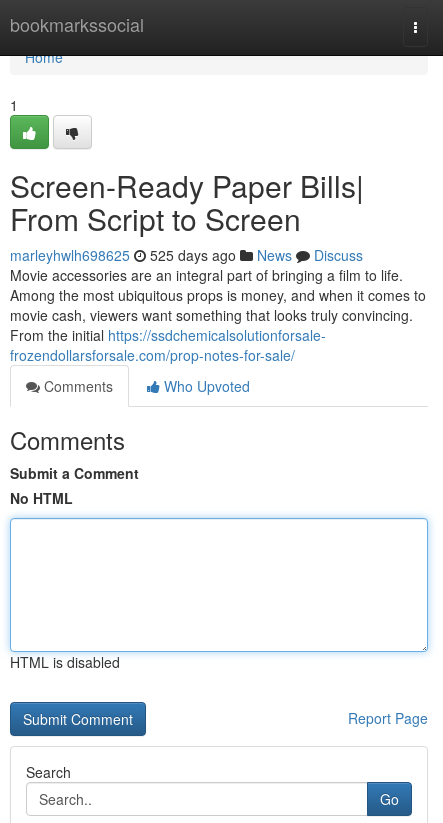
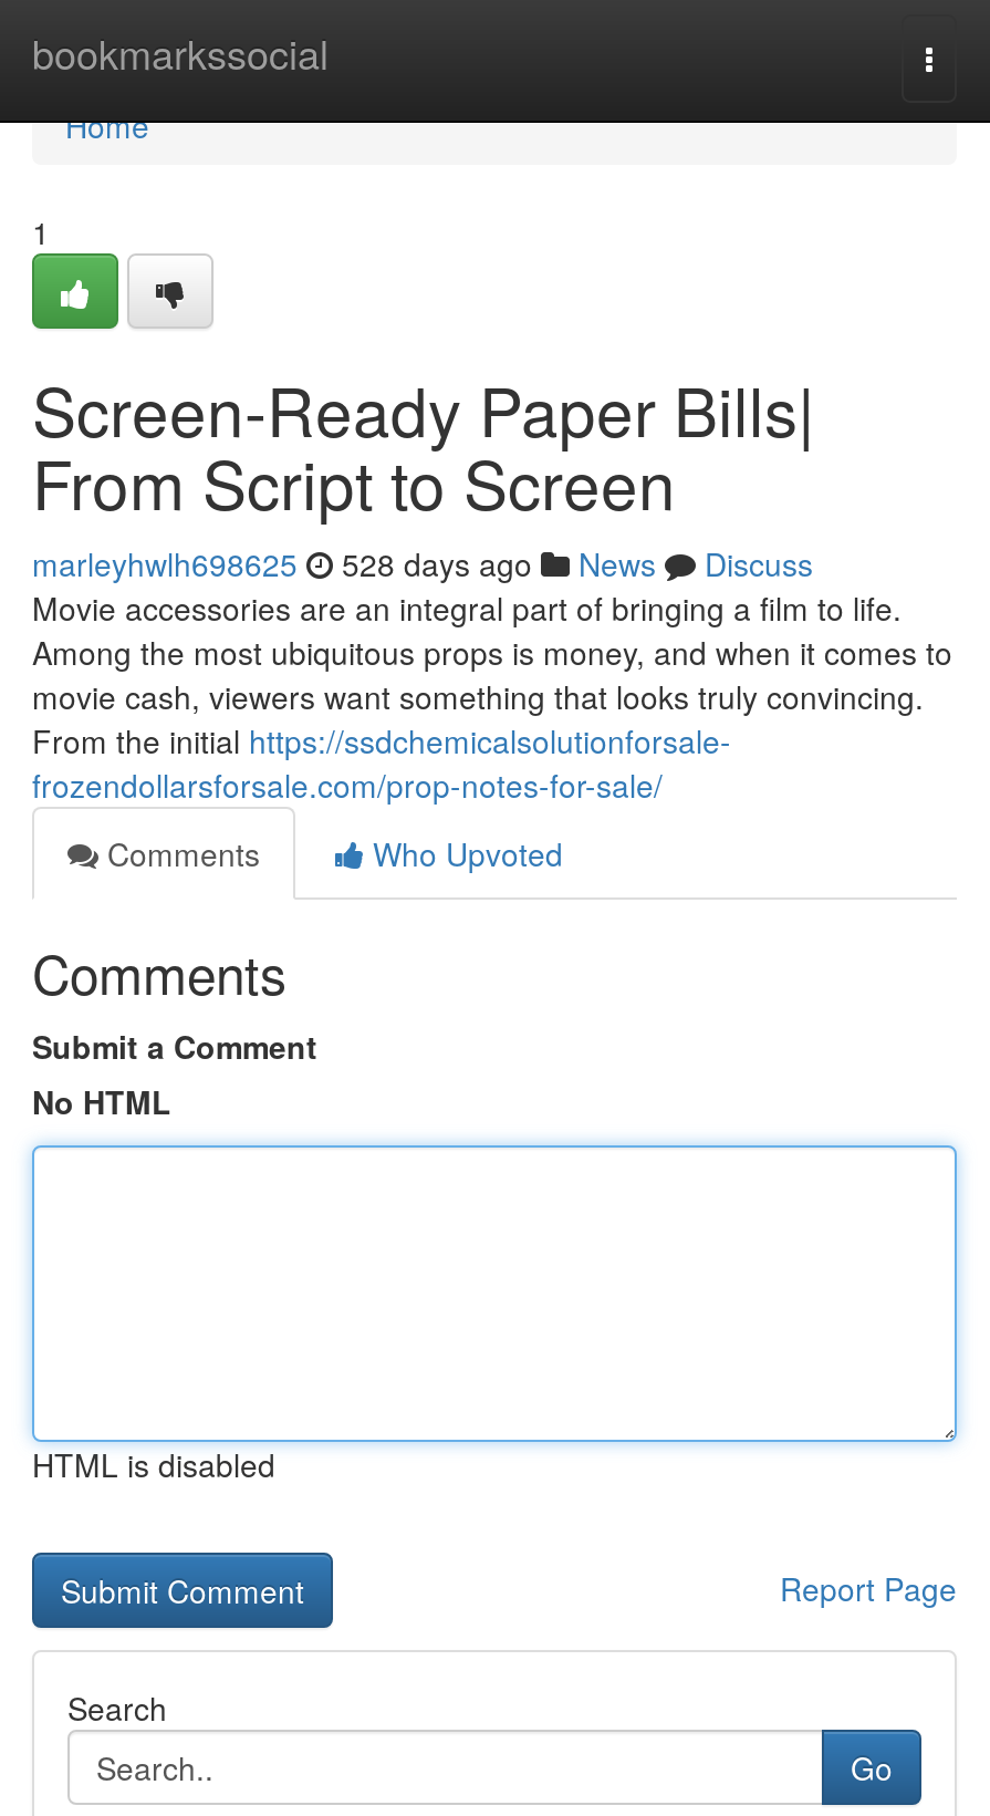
[10,245,363,265] marleyhwlh698625 525 days ago News Discuss -> [32,541,813,585] marleyhwlh698625 528 days ago News Discuss

